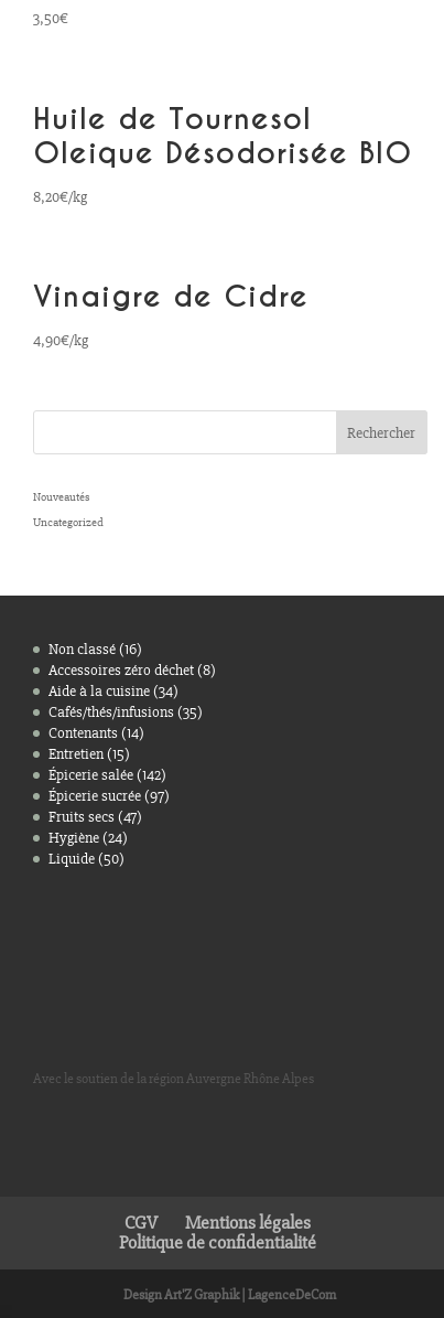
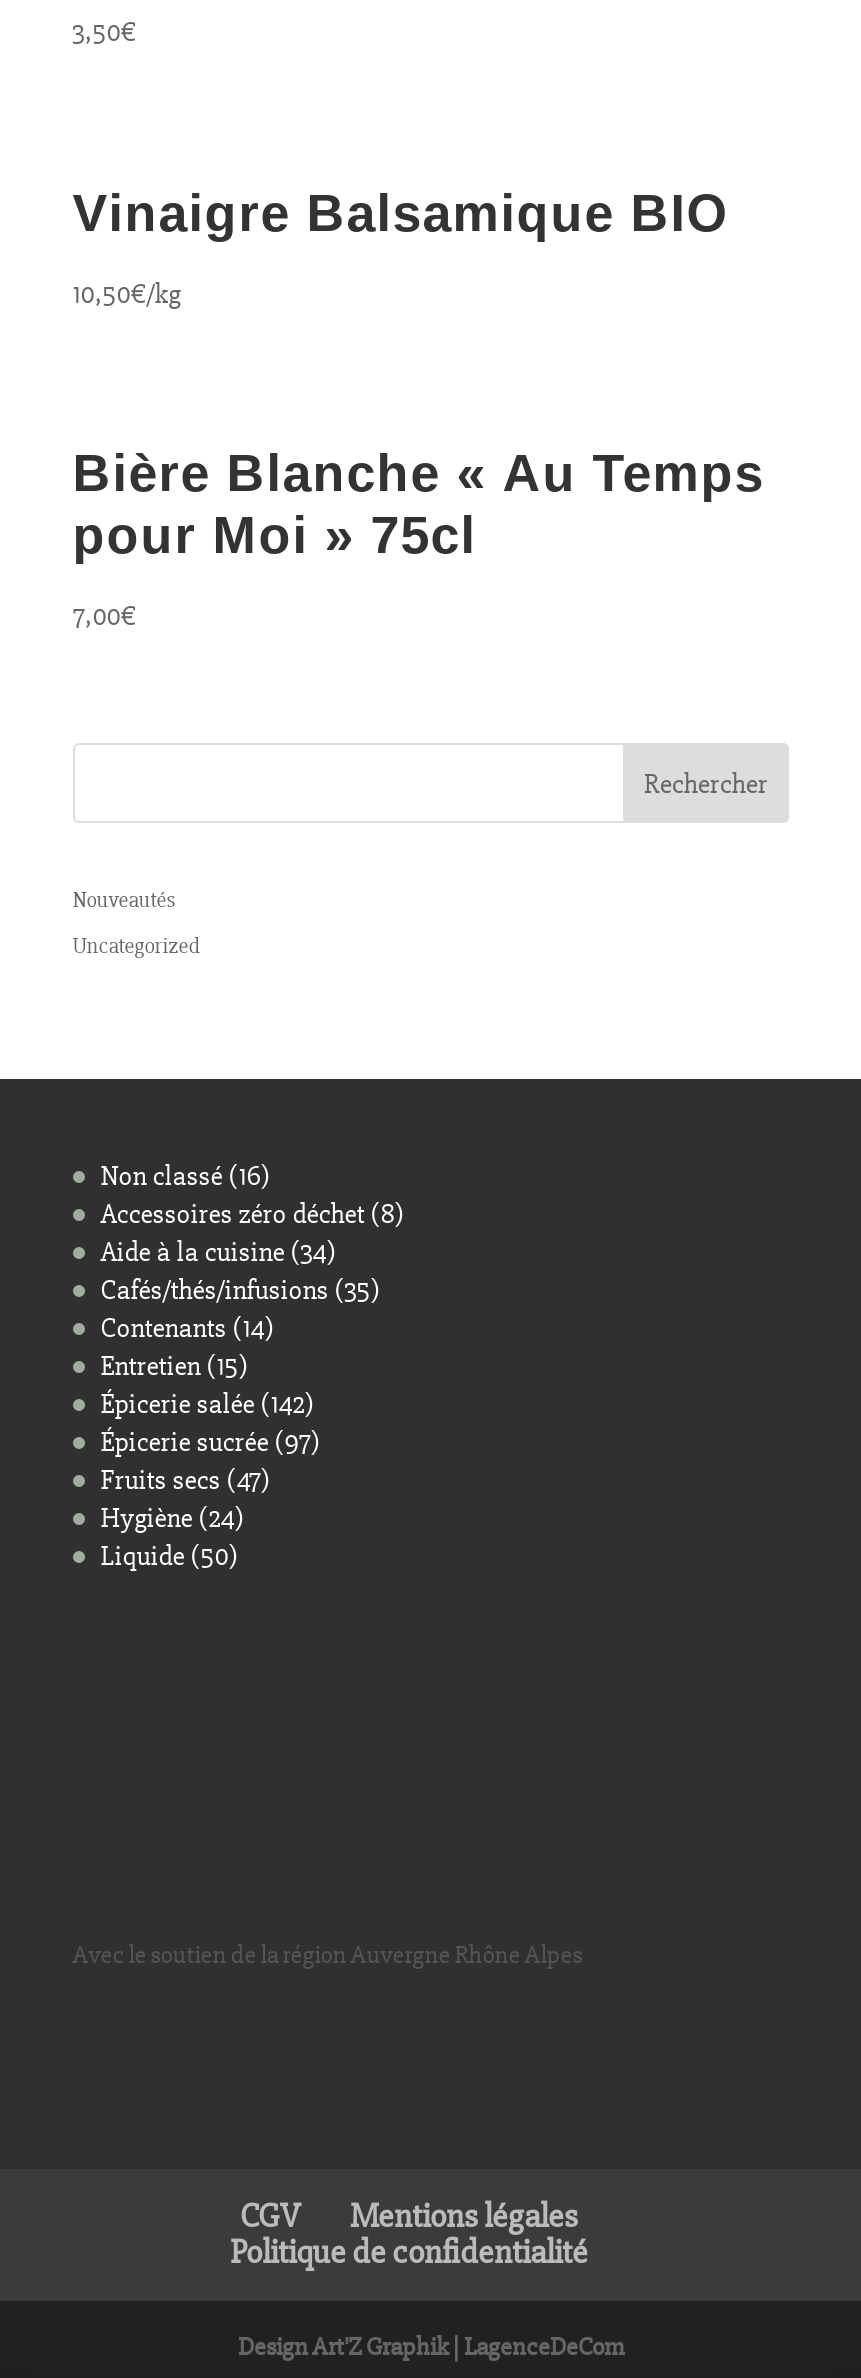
[33,100,412,171] Huile de Tournesol | Oleique Désodorisée BIO -> [73,182,729,242] Vinaigre Balsamique BIO
[33,187,87,206] 8,20€/kg -> [73,276,181,310] 10,50€/kg
[33,278,308,314] Vinaigre de Cidre -> [73,443,765,565] Bière Blanche « Au Temps | pour Moi » 75cl
[33,331,88,350] 4,90€/kg -> [73,599,137,633] 7,00€

